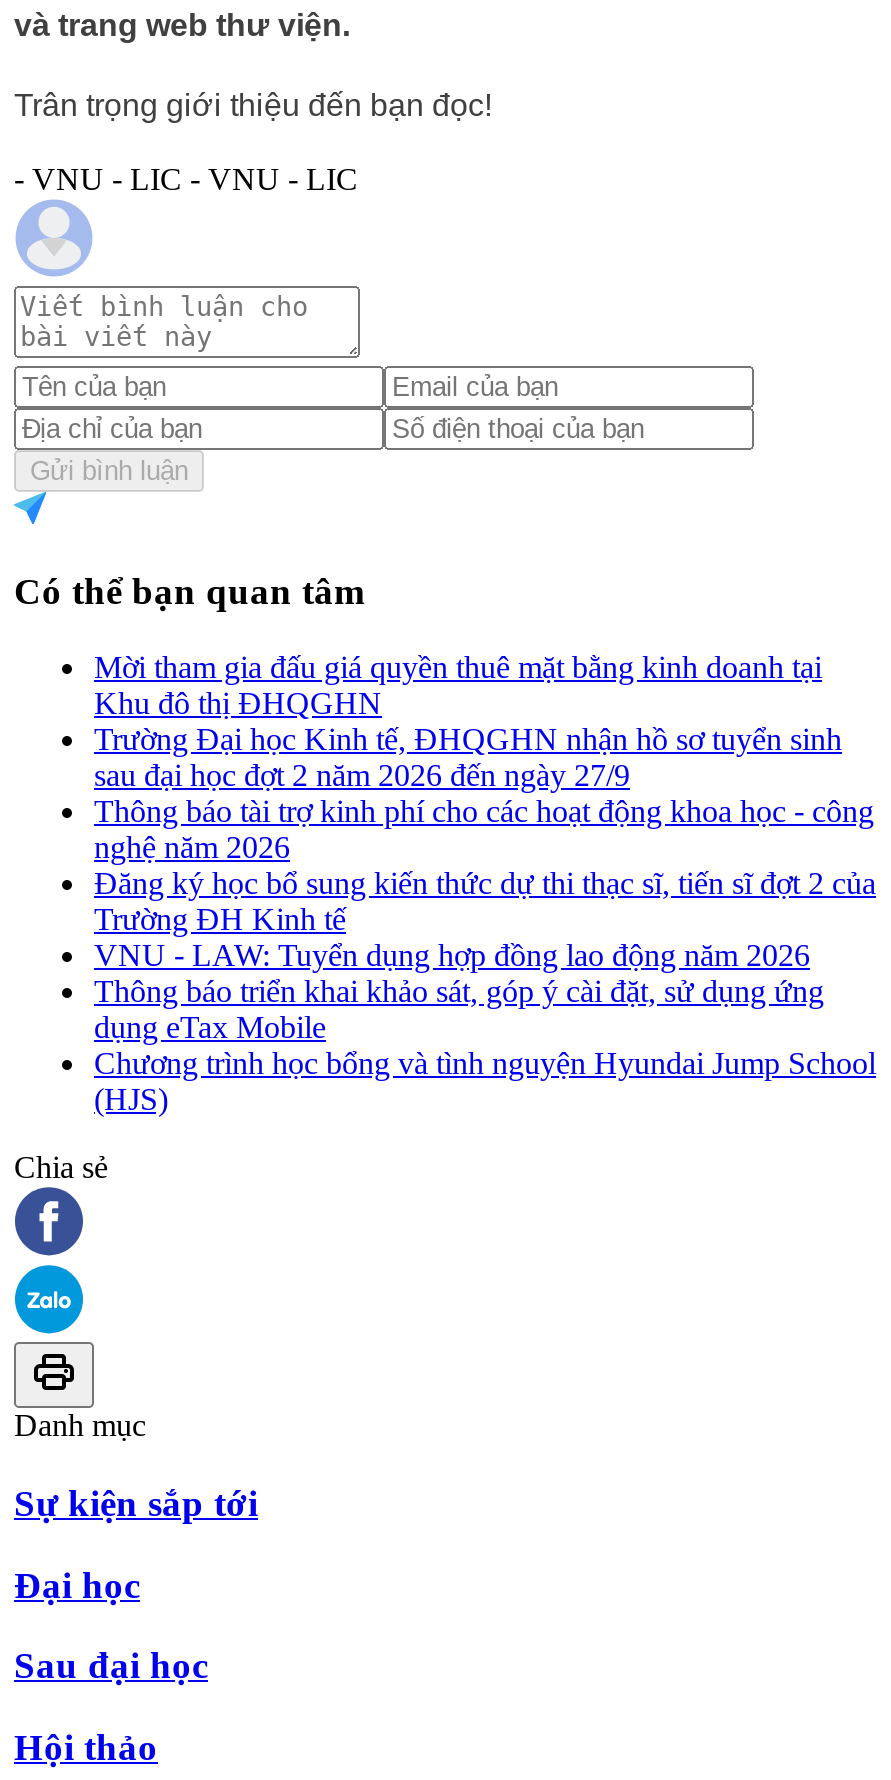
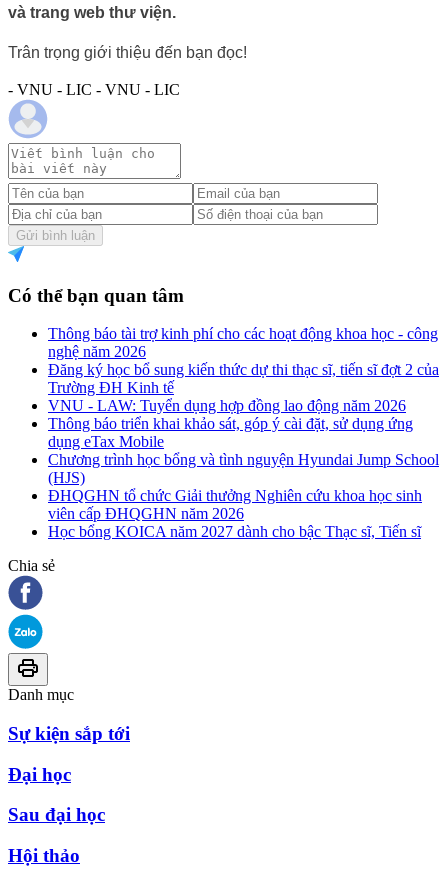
[94,651,842,793] Mời tham gia đấu giá quyền thuê mặt bằng kinh doanh tại | Khu đô thị ĐHQGHN | Trường Đại học Kinh tế, ĐHQGHN nhận hồ sơ tuyển sinh | sau đại học đợt 2 năm 2026 đến ngày 27/9 -> none
moved [94,795,876,1117] -> [48,325,439,486]: Thông báo tài trợ kinh phí cho các hoạt động khoa học - công | nghệ năm 2026 | Đăng ký học bổ sung kiến thức dự thi thạc sĩ, tiến sĩ đợt 2 của | ... | Chương trình học bổng và tình nguyện Hyundai Jump School | (HJS)
none -> [48,487,422,540] ĐHQGHN tổ chức Giải thưởng Nghiên cứu khoa học sinh | viên cấp ĐHQGHN năm 2026 | Học bổng KOICA năm 2027 dành cho bậc Thạc sĩ, Tiến sĩ

